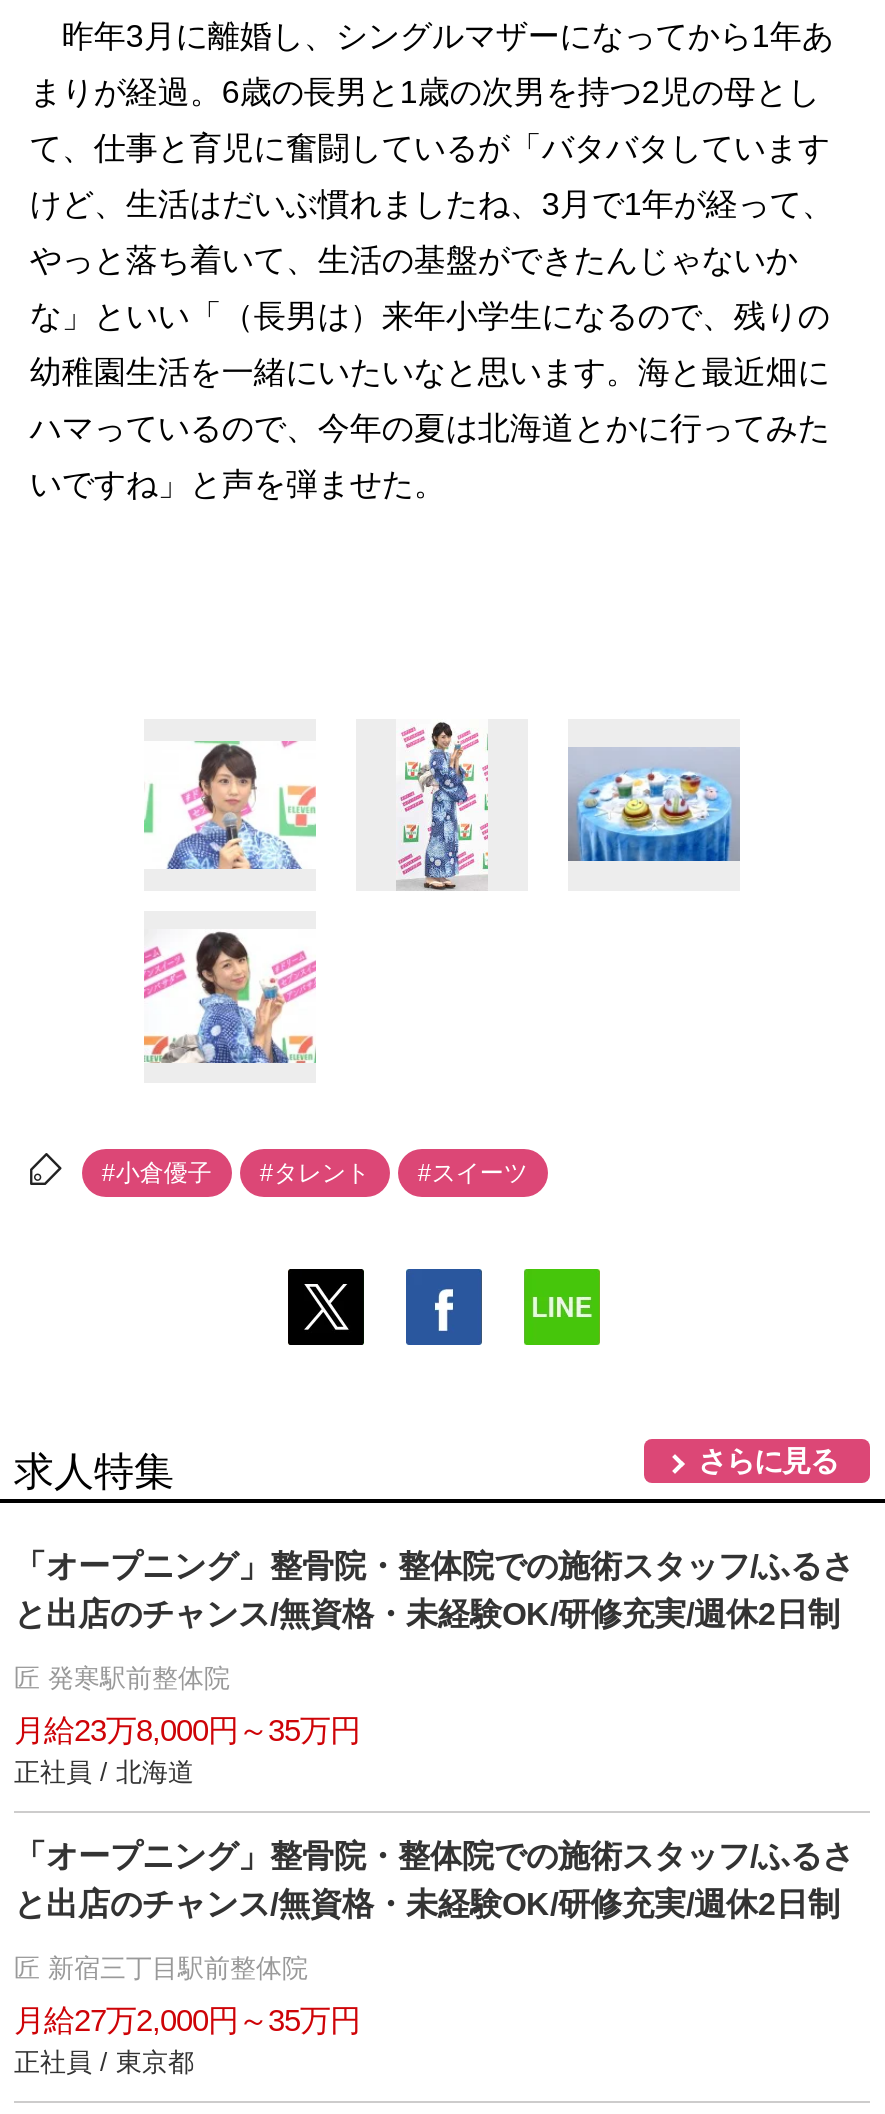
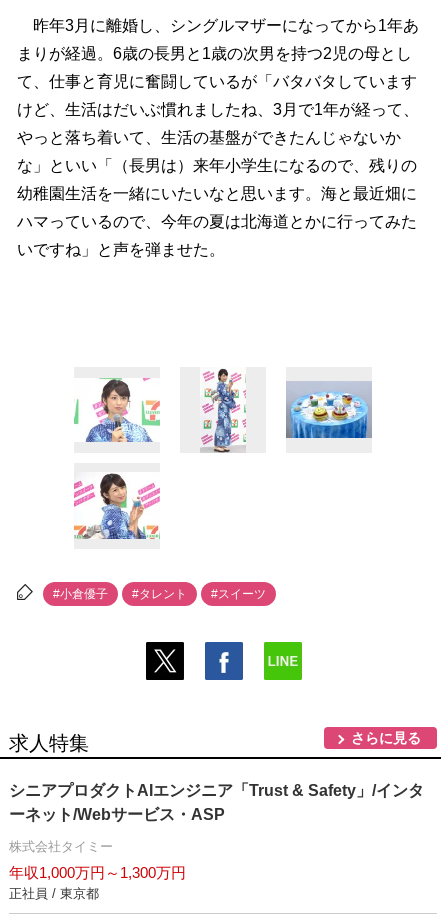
[14,1550,854,2038] 「オープニング」整骨院・整体院での施術スタッフ/ふるさ | と出店のチャンス/無資格・未経験OK/研修充実/週休2日制 | 匠 発寒駅前整体院 | 月給23万8,000円～35万円 | 正社員 / 北海道 | 「オープニング」整骨院・整体院での施術スタッフ/ふるさ | と出店のチャンス/無資格・未経験OK/研修充実/週休2日制 | 匠 新宿三丁目駅前整体院 | 月給27万2,000円～35万円 -> [9,782,424,881] シニアプロダクトAIエンジニア「Trust & Safety」/インタ | ーネット/Webサービス・ASP | 株式会社タイミー | 年収1,000万円～1,300万円

